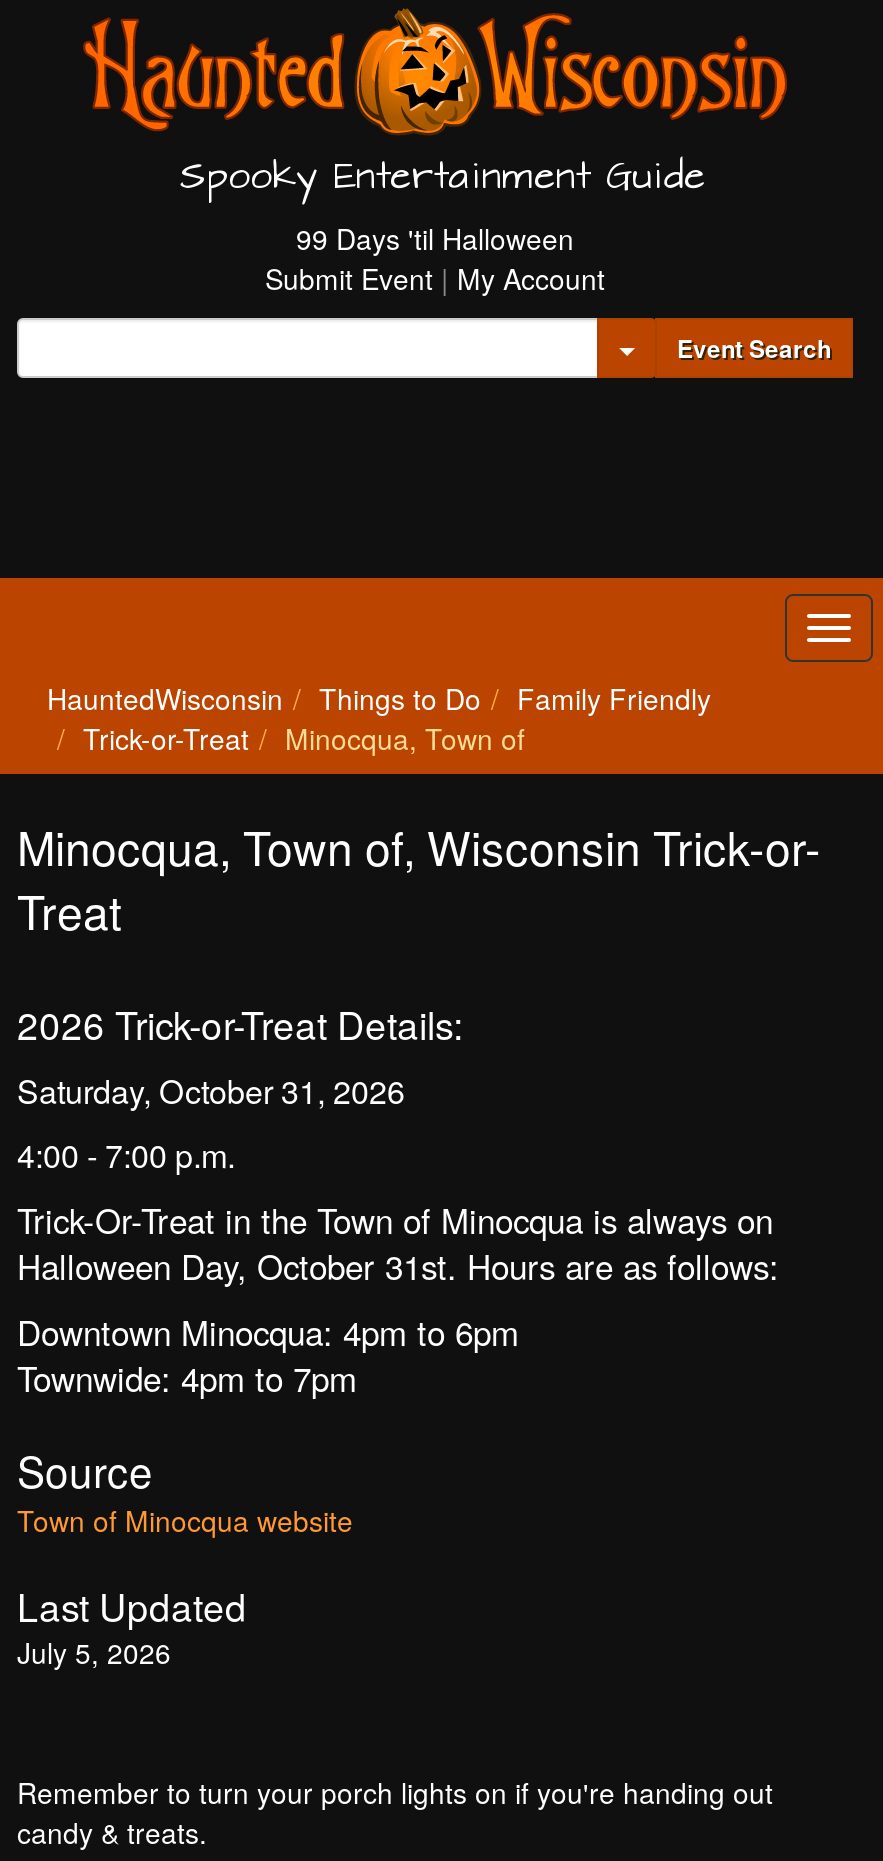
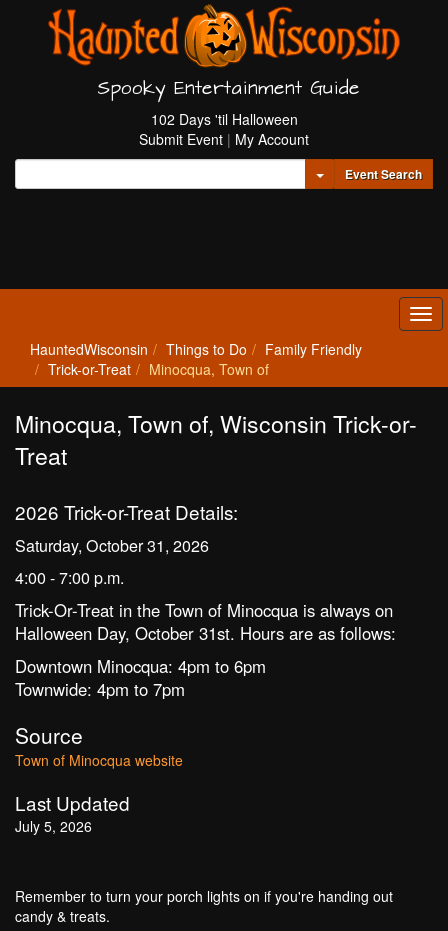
[296,218,574,258] 99 Days 'til Halloween -> [150,109,297,129] 102 Days 'til Halloween

